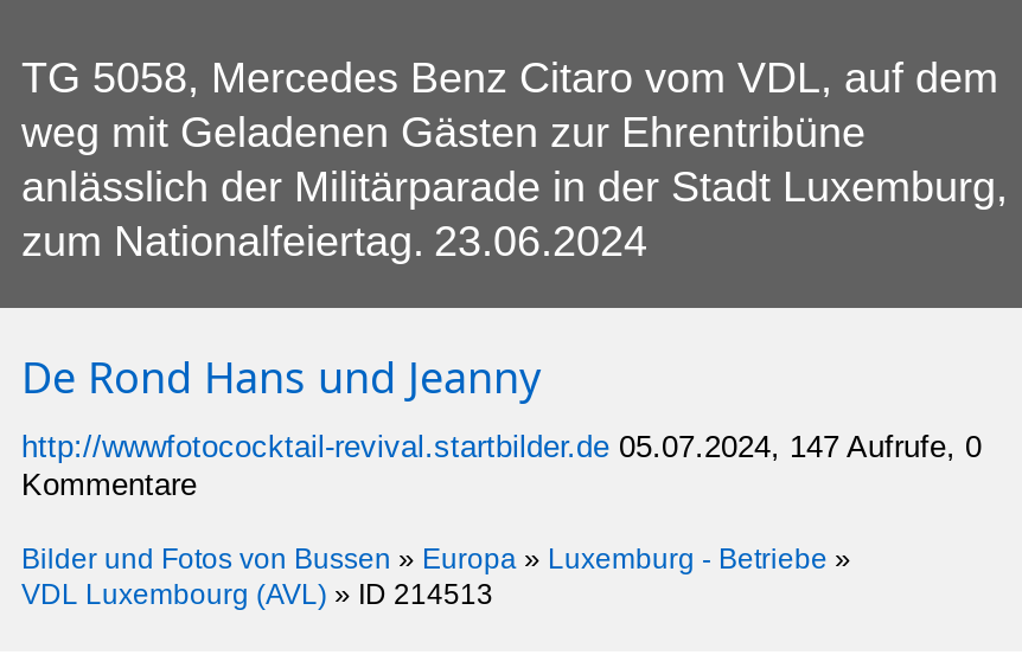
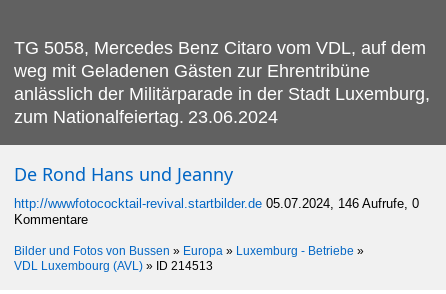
[21,429,982,464] http://wwwfotococktail-revival.startbilder.de 05.07.2024, 147 Aufrufe, 0 -> [14,196,419,211] http://wwwfotococktail-revival.startbilder.de 05.07.2024, 146 Aufrufe, 0

